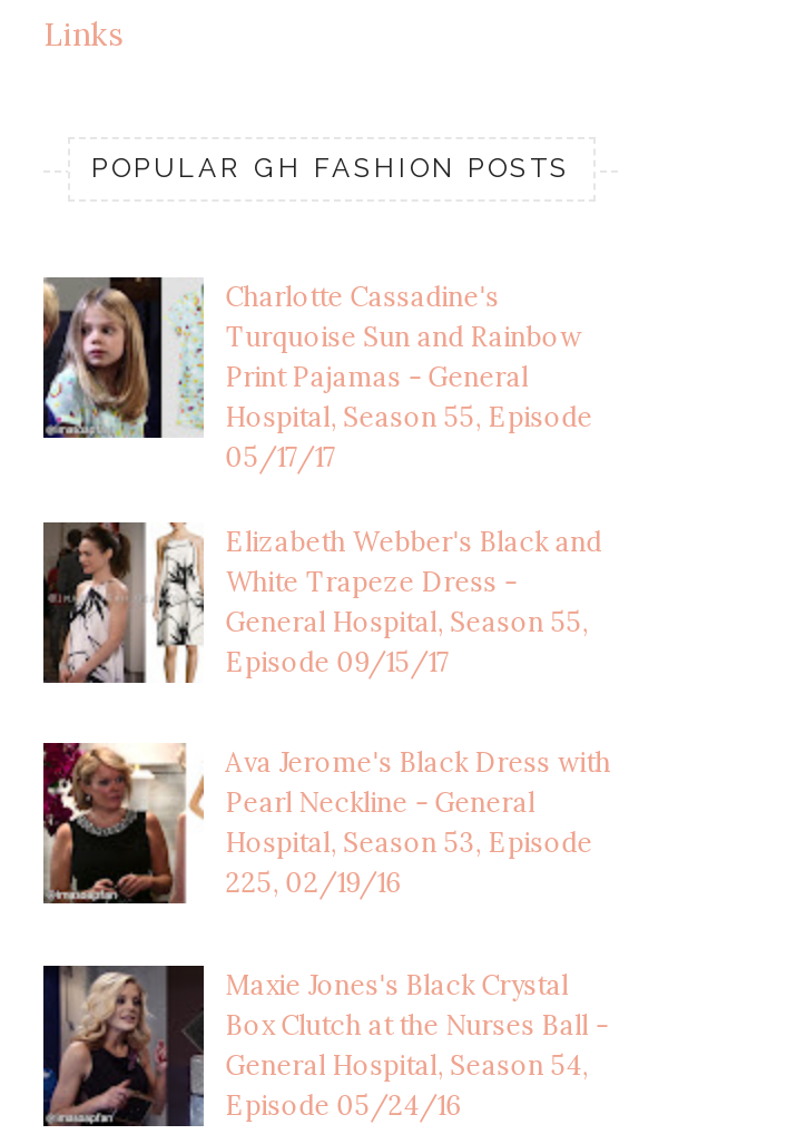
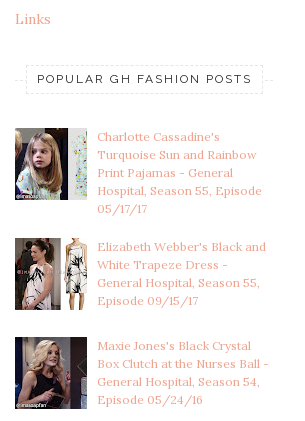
[41,741,611,903] [image] | Ava Jerome's Black Dress with | Pearl Neckline - General | Hospital, Season 53, Episode | 225, 02/19/16 -> none

